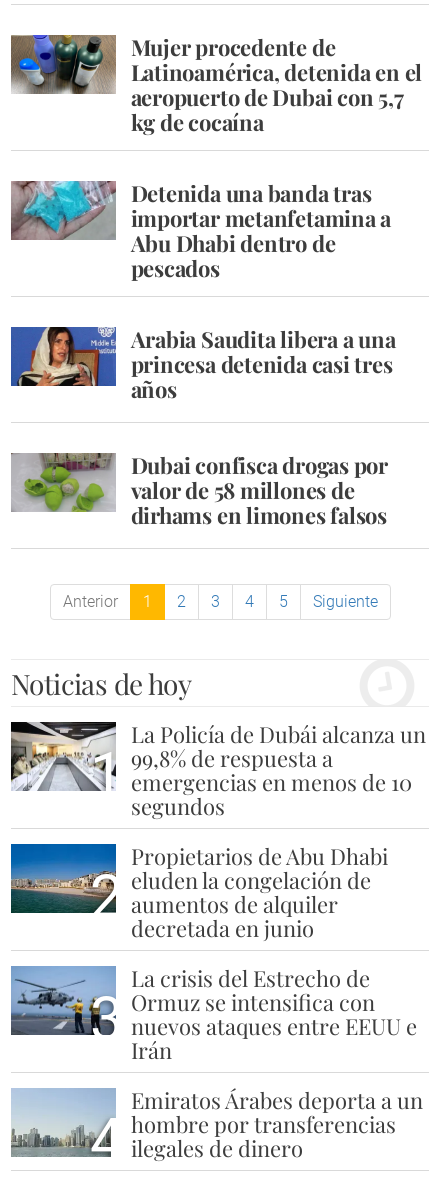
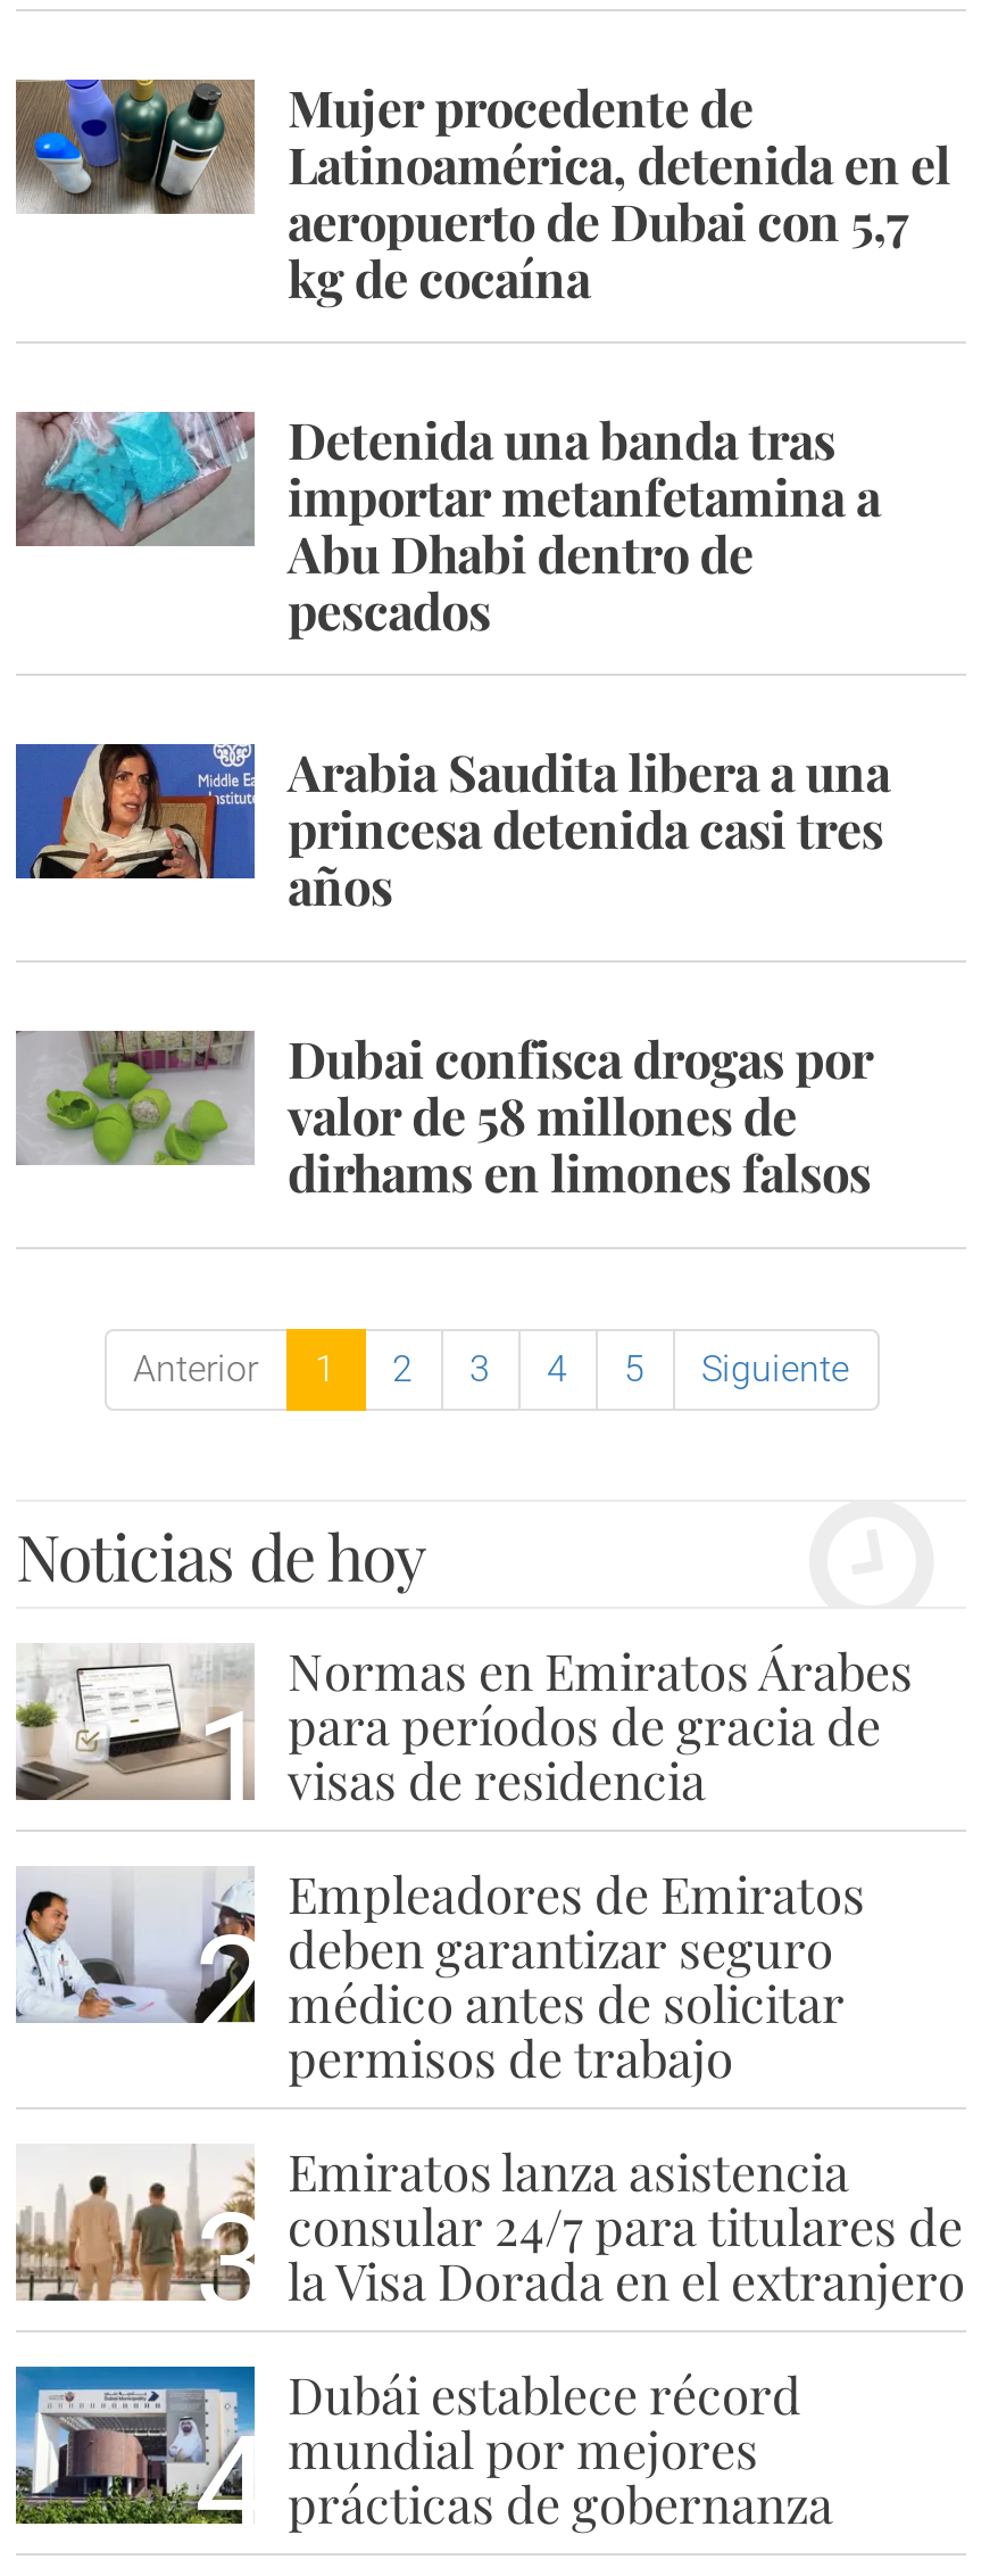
[10,719,425,821] [image] | La Policía de Dubái alcanza un | 99,8% de respuesta a | emergencias en menos de 10 | segundos -> [14,1636,913,1814] [image] | Normas en Emiratos Árabes | para períodos de gracia de | visas de residencia
[10,841,387,943] [image] | Propietarios de Abu Dhabi | eluden la congelación de | aumentos de alquiler | decretada en junio -> [14,1859,865,2091] [image] | Empleadores de Emiratos | deben garantizar seguro | médico antes de solicitar | permisos de trabajo
[10,963,416,1065] [image] | La crisis del Estrecho de | Ormuz se intensifica con | nuevos ataques entre EEUU e | Irán -> [14,2137,965,2314] [image] | Emiratos lanza asistencia | consular 24/7 para titulares de | la Visa Dorada en el extranjero
[11,1085,422,1163] [image] | Emiratos Árabes deporta a un | hombre por transferencias | ilegales de dinero -> [14,2360,833,2537] [image] | Dubái establece récord | mundial por mejores | prácticas de gobernanza

